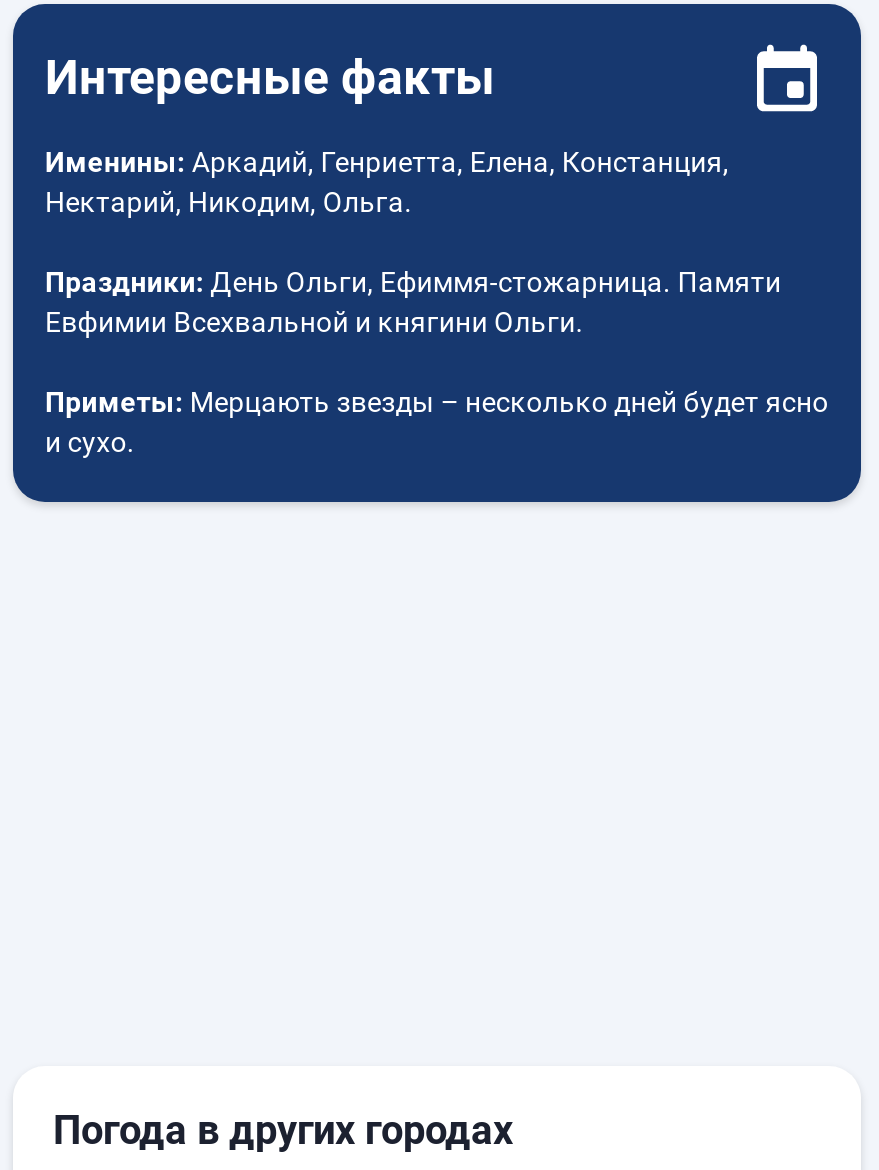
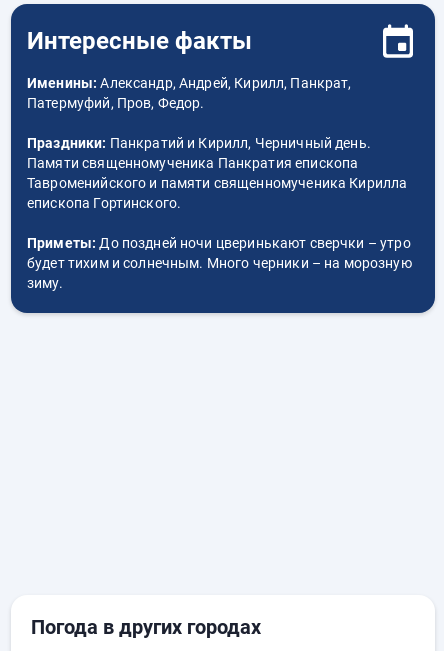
[45,146,729,218] Именины: Аркадий, Генриетта, Елена, Констанция, | Нектарий, Никодим, Ольга. -> [27,75,352,111] Именины: Александр, Андрей, Кирилл, Панкрат, | Патермуфий, Пров, Федор.
[45,266,781,338] Праздники: День Ольги, Ефиммя-стожарница. Памяти | Евфимии Всехвальной и княгини Ольги. -> [27,135,407,211] Праздники: Панкратий и Кирилл, Черничный день. | Памяти священномученика Панкратия епископа | Тавроменийского и памяти священномученика Кирилла | епископа Гортинского.
[45,386,829,458] Приметы: Мерцають звезды – несколько дней будет ясно | и сухо. -> [27,235,412,291] Приметы: До поздней ночи цверинькают сверчки – утро | будет тихим и солнечным. Много черники – на морозную | зиму.

